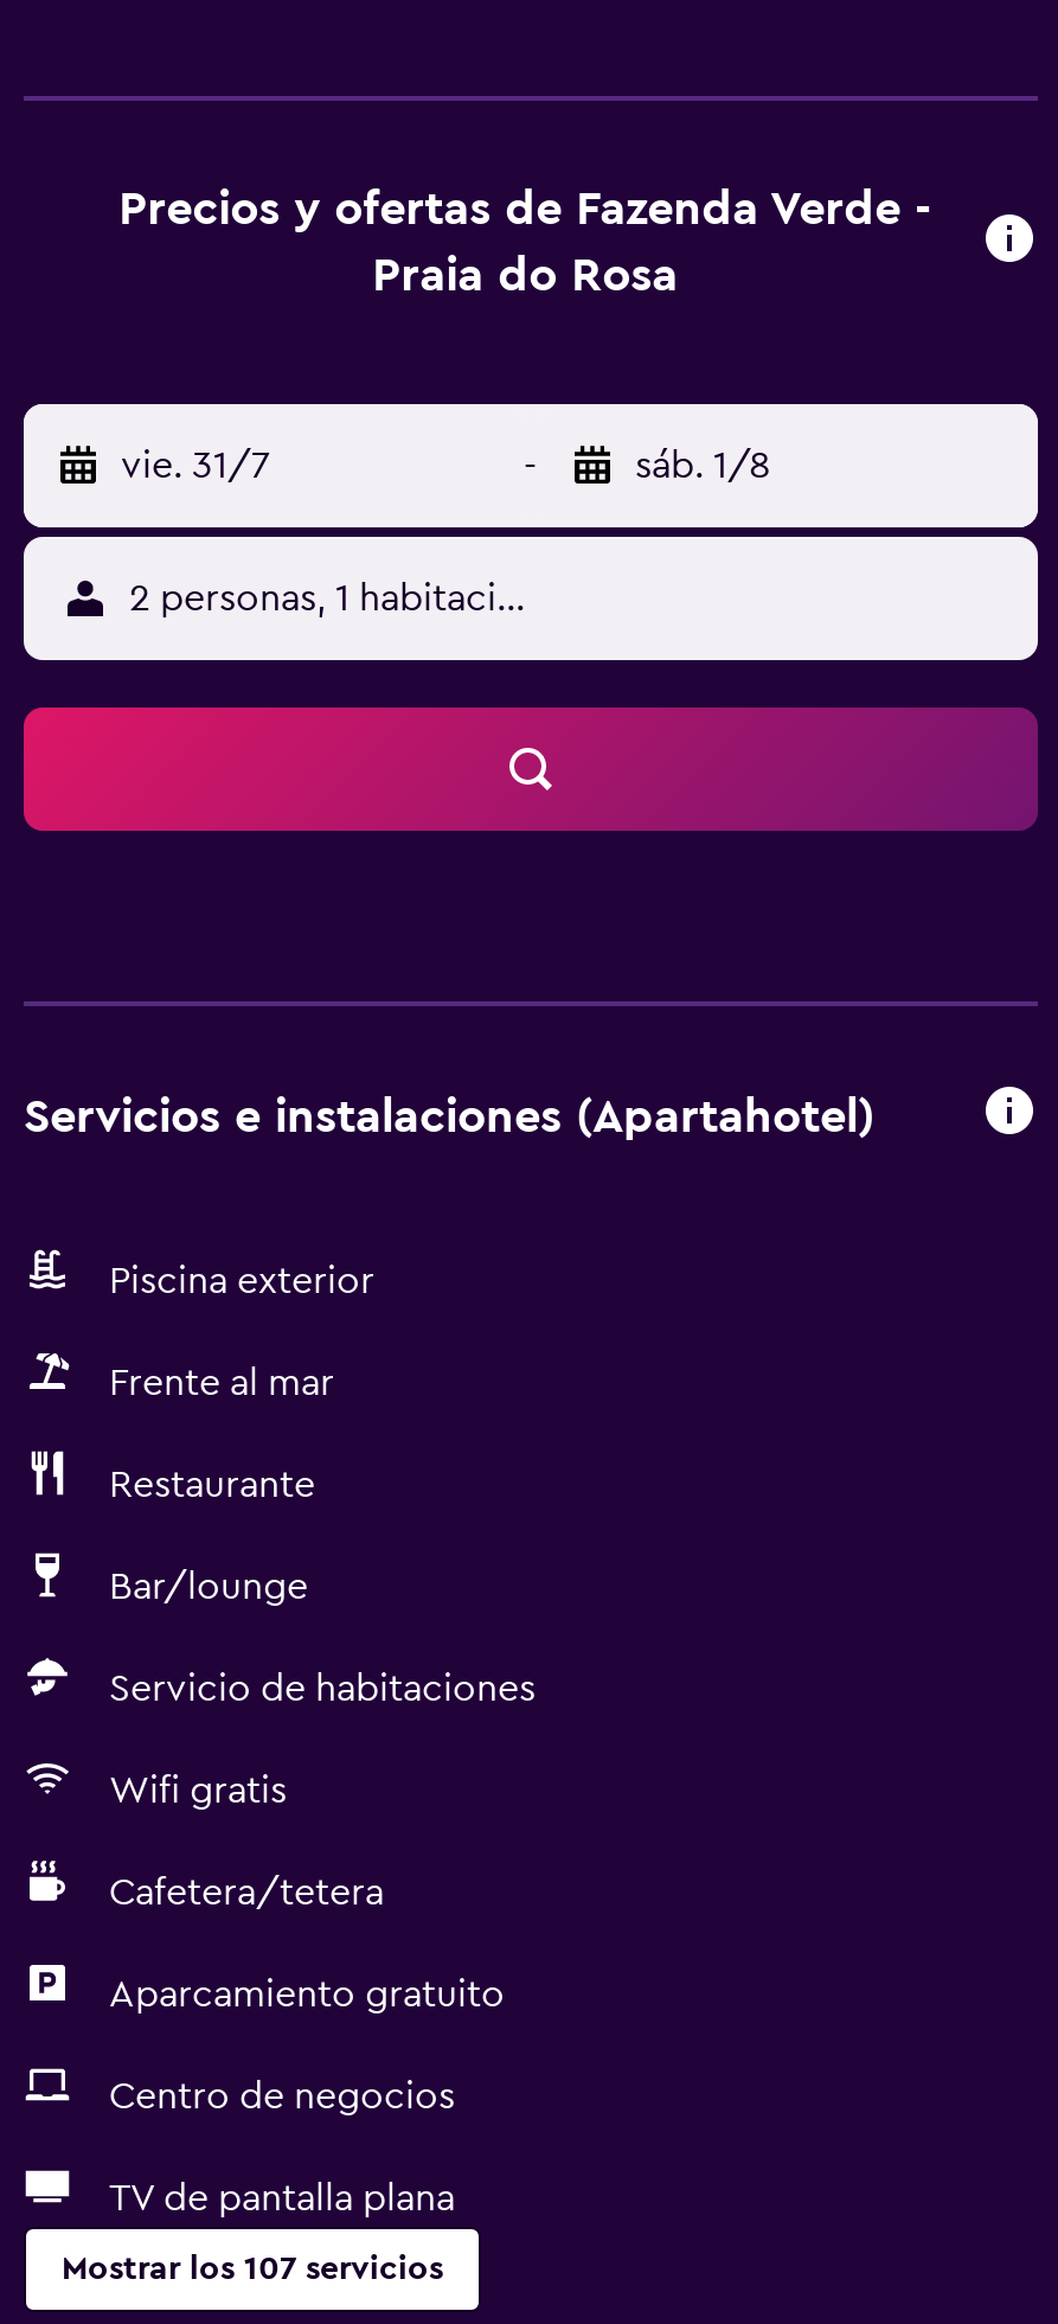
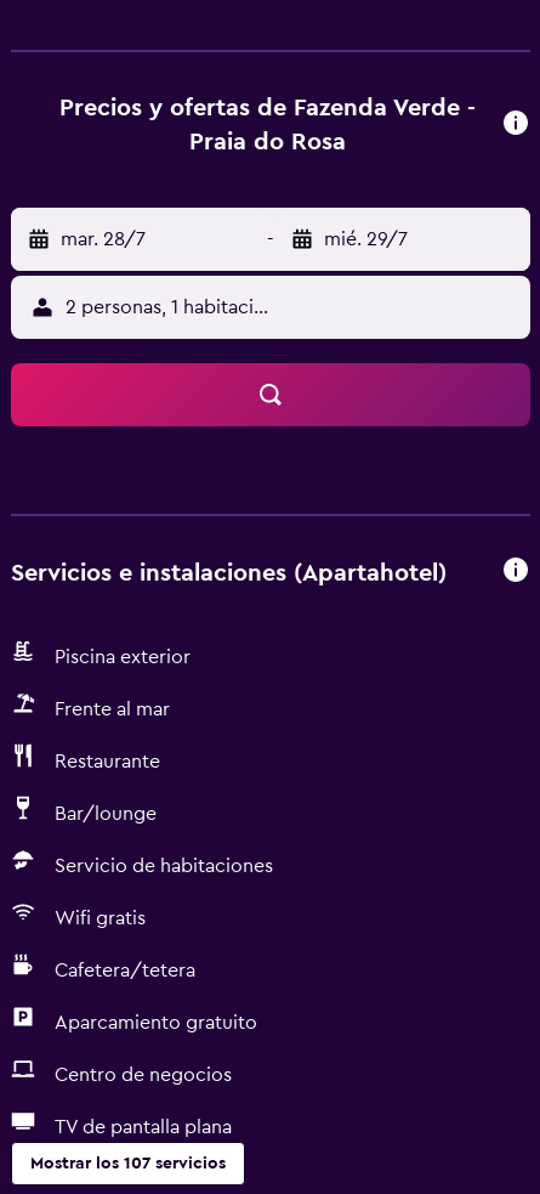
[121,447,270,485] vie. 31/7 -> [61,230,146,249] mar. 28/7
[635,447,770,485] sáb. 1/8 -> [324,230,408,249] mié. 29/7

